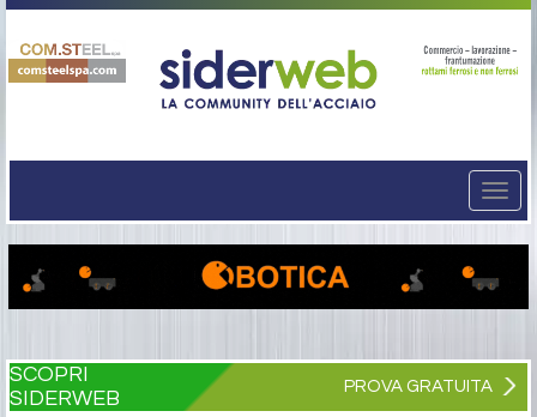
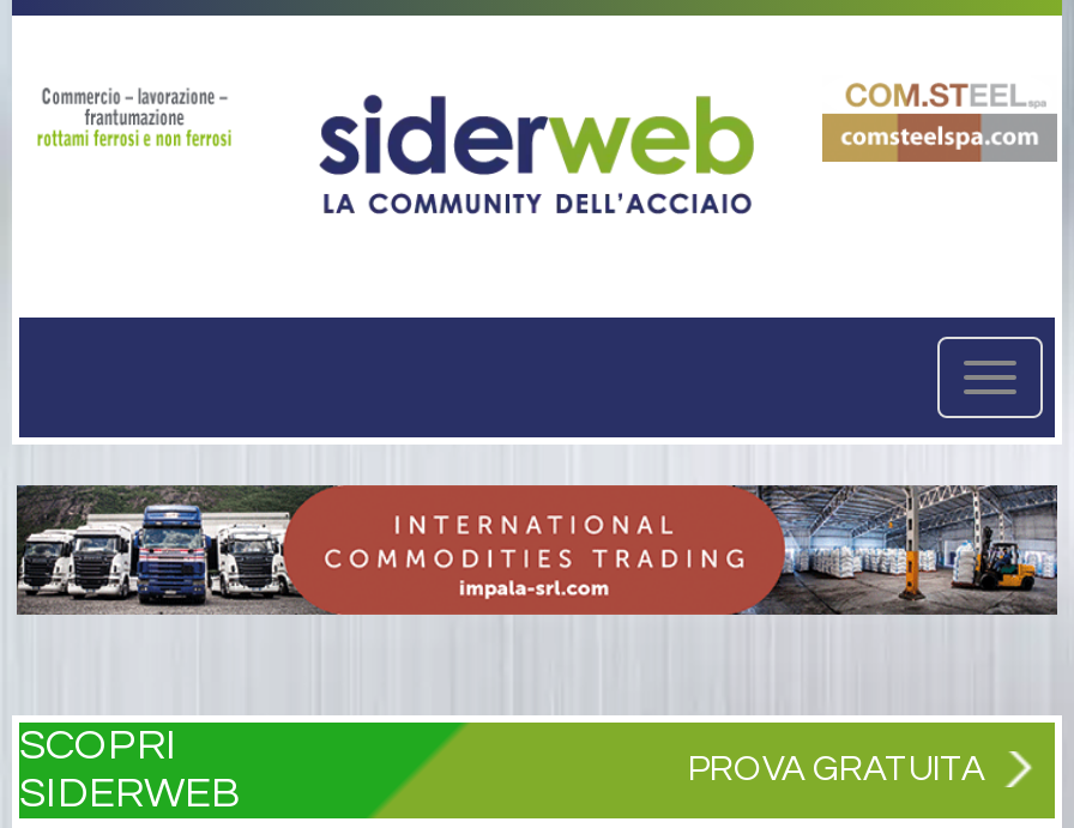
[7,42,126,84] [image] -> [17,83,252,162] [image]
[411,43,529,83] [image] -> [820,80,1057,164] [image]
[8,243,530,310] [image] -> [14,483,1060,617] [image]

